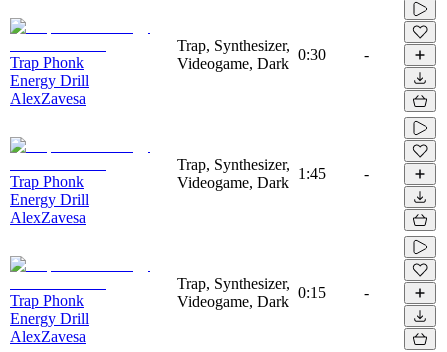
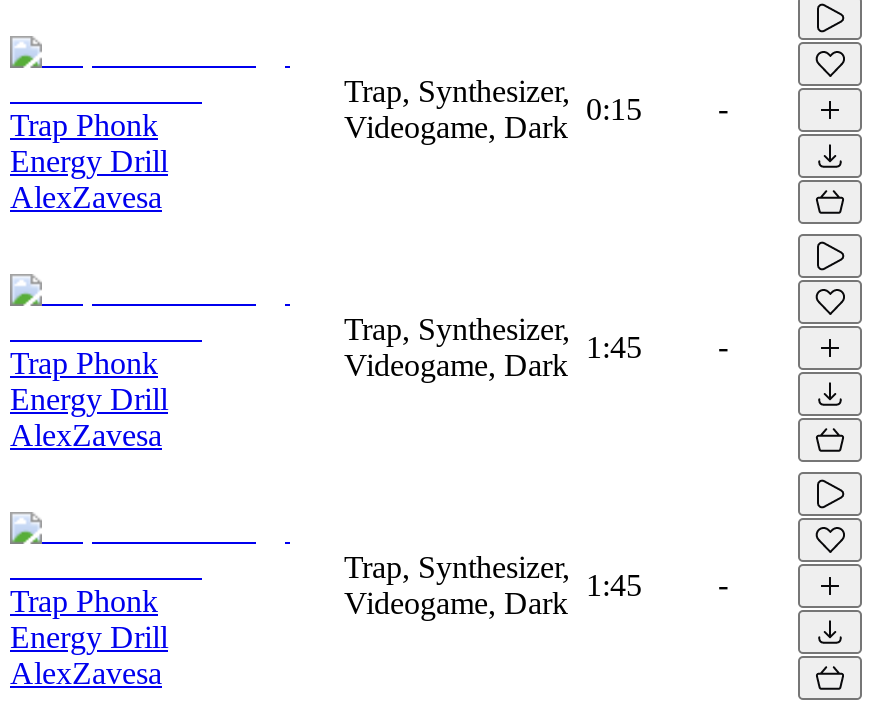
[298,46,326,63] 0:30 -> [586,91,642,125] 0:15
[298,284,326,301] 0:15 -> [586,567,642,601] 1:45

